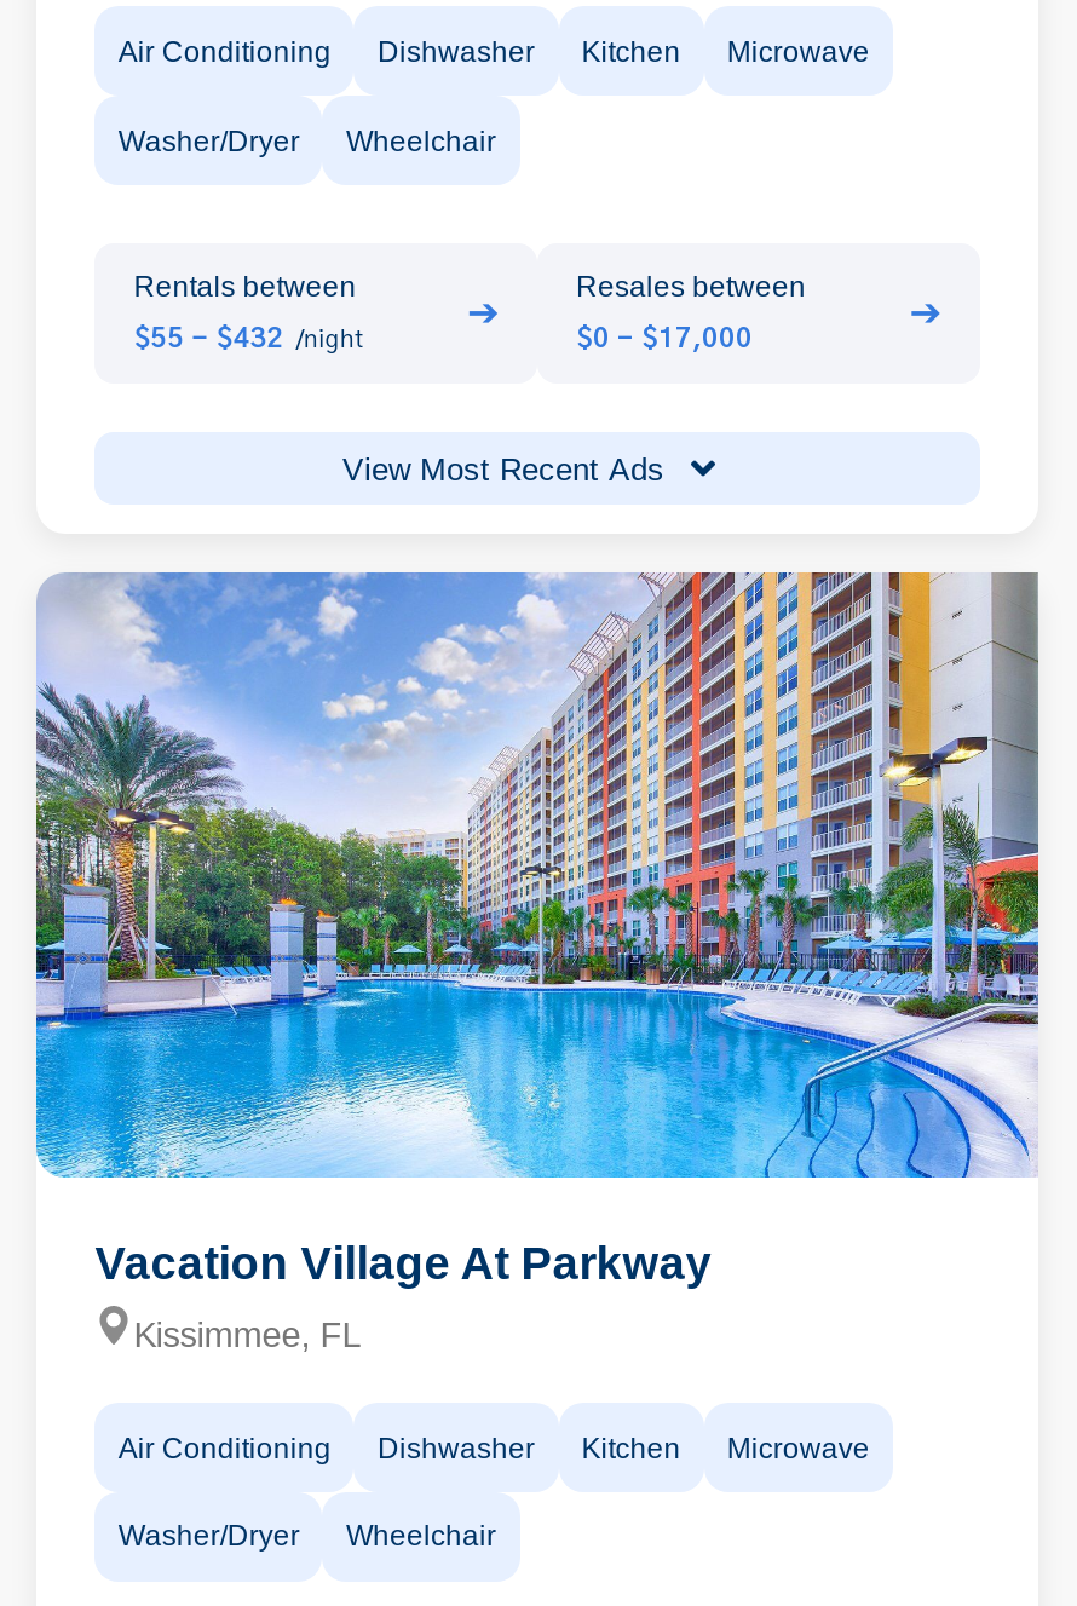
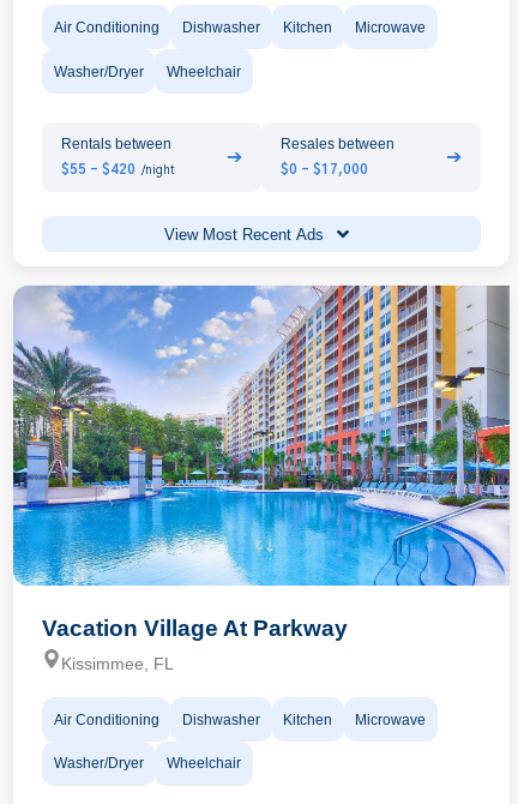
[134,326,364,353] $55 - $432 /night -> [61,163,175,177] $55 - $420 /night

